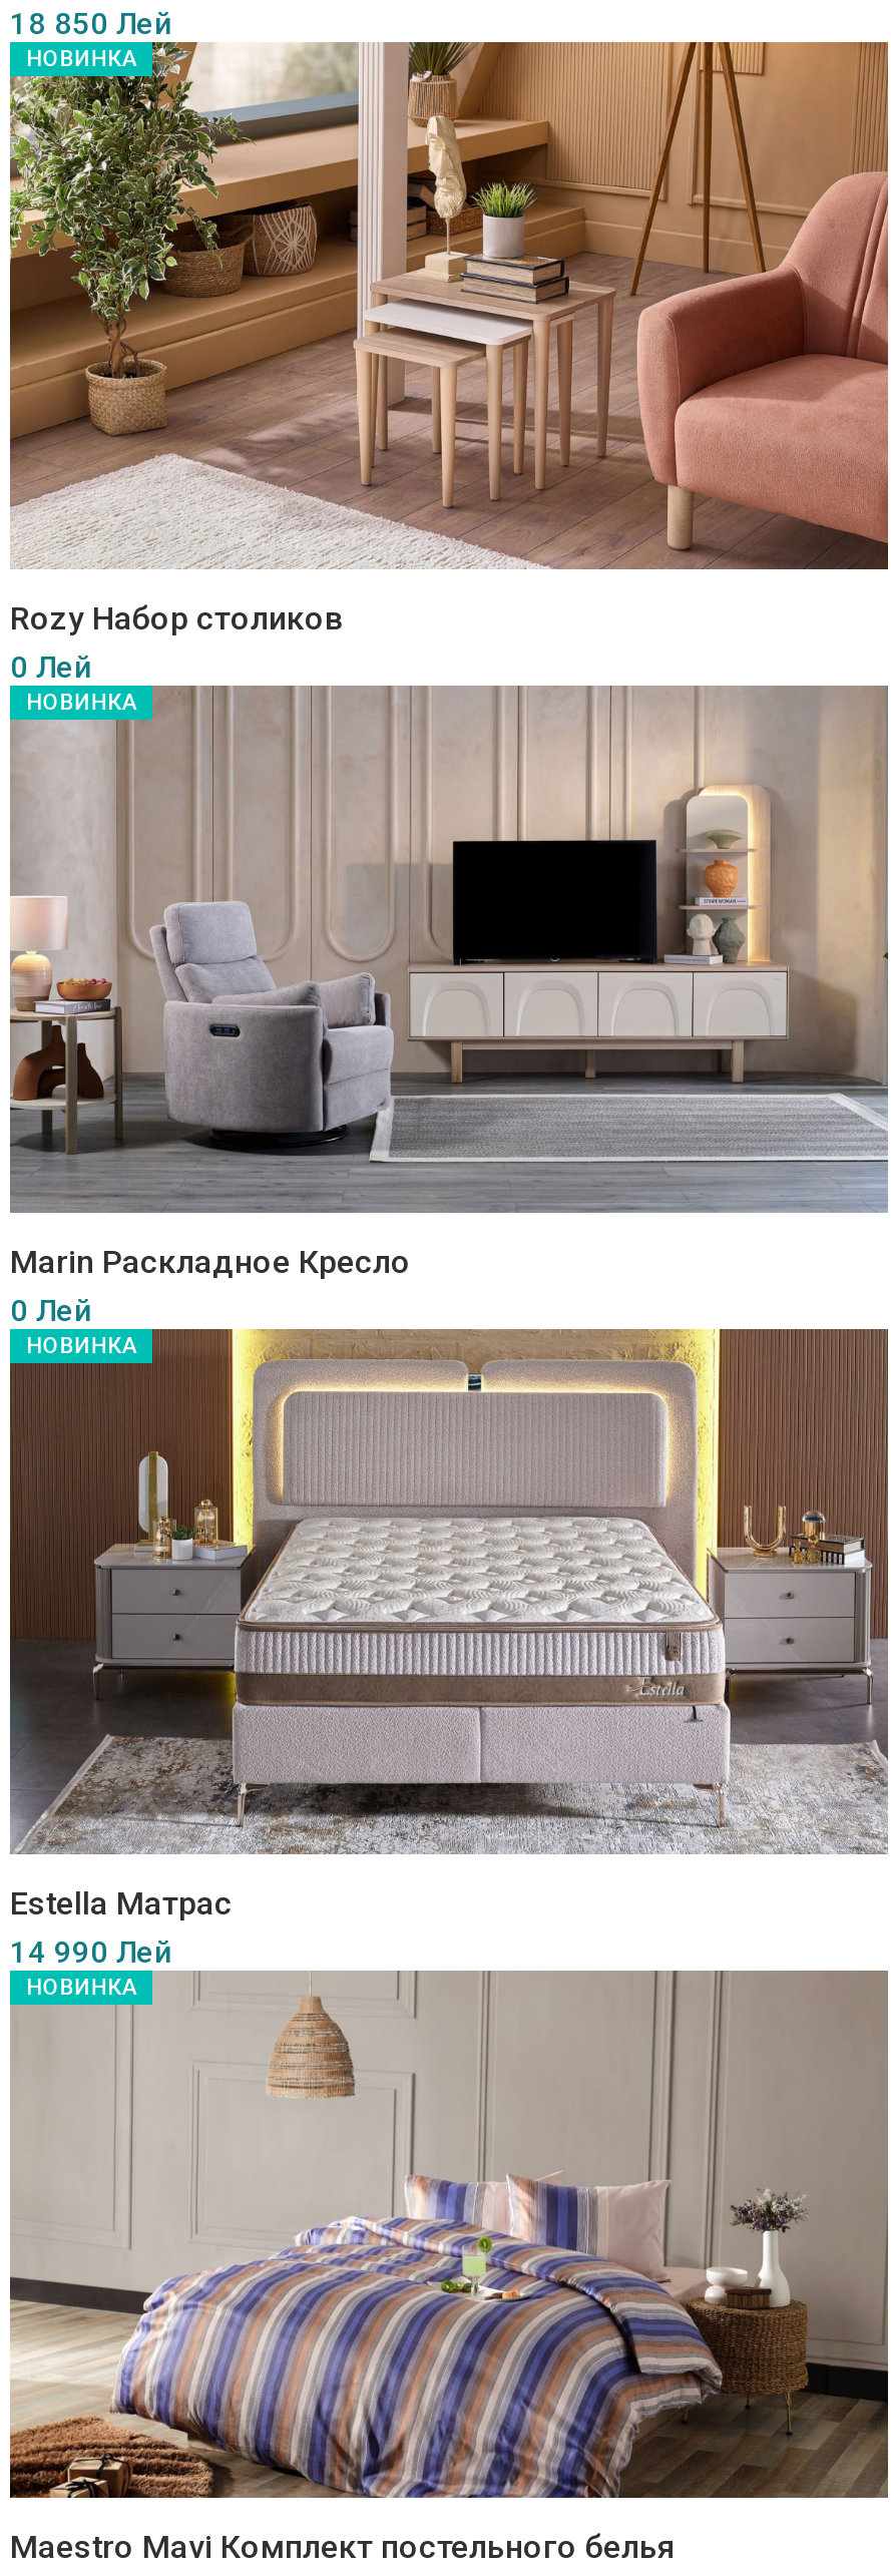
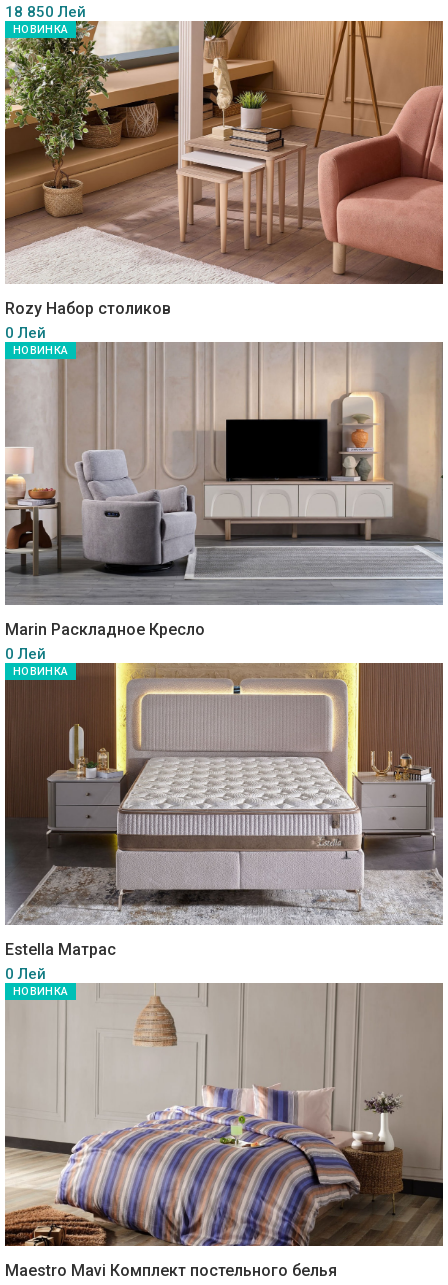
[10,1935,172,1971] 14 990 Лей -> [5,965,46,983] 0 Лей

